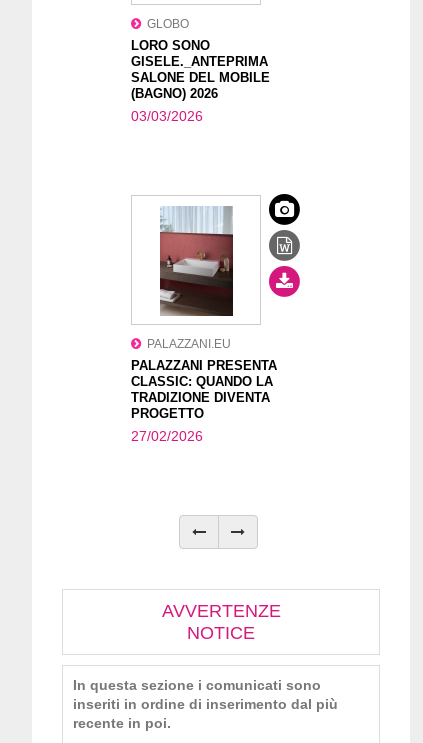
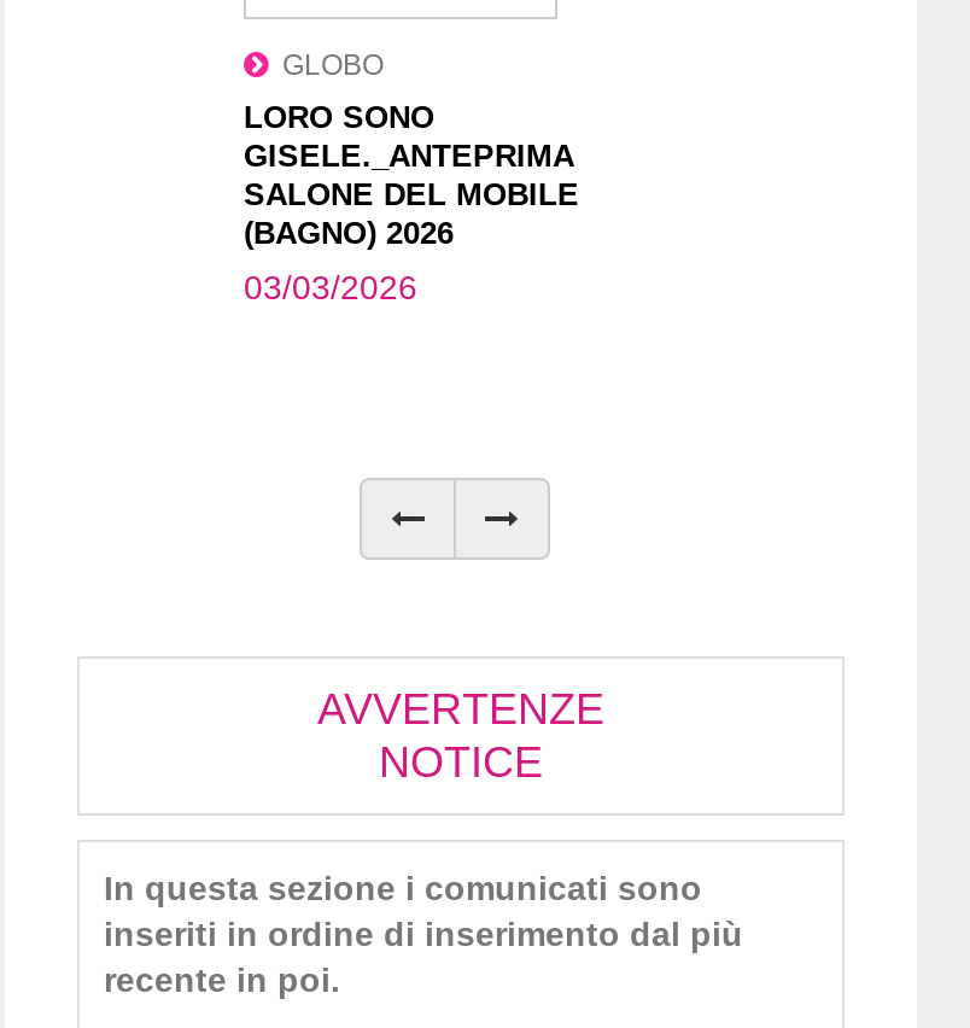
[131,193,301,444] [image] | PALAZZANI.EU | PALAZZANI PRESENTA | CLASSIC: QUANDO LA | TRADIZIONE DIVENTA | PROGETTO | 27/02/2026 -> none
[159,206,234,317] [image] -> none

